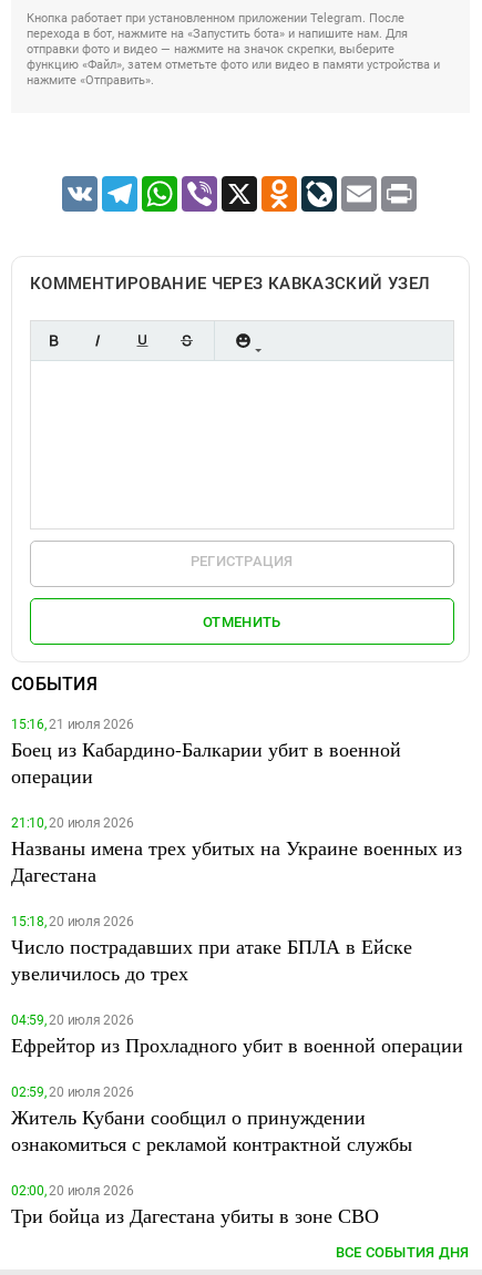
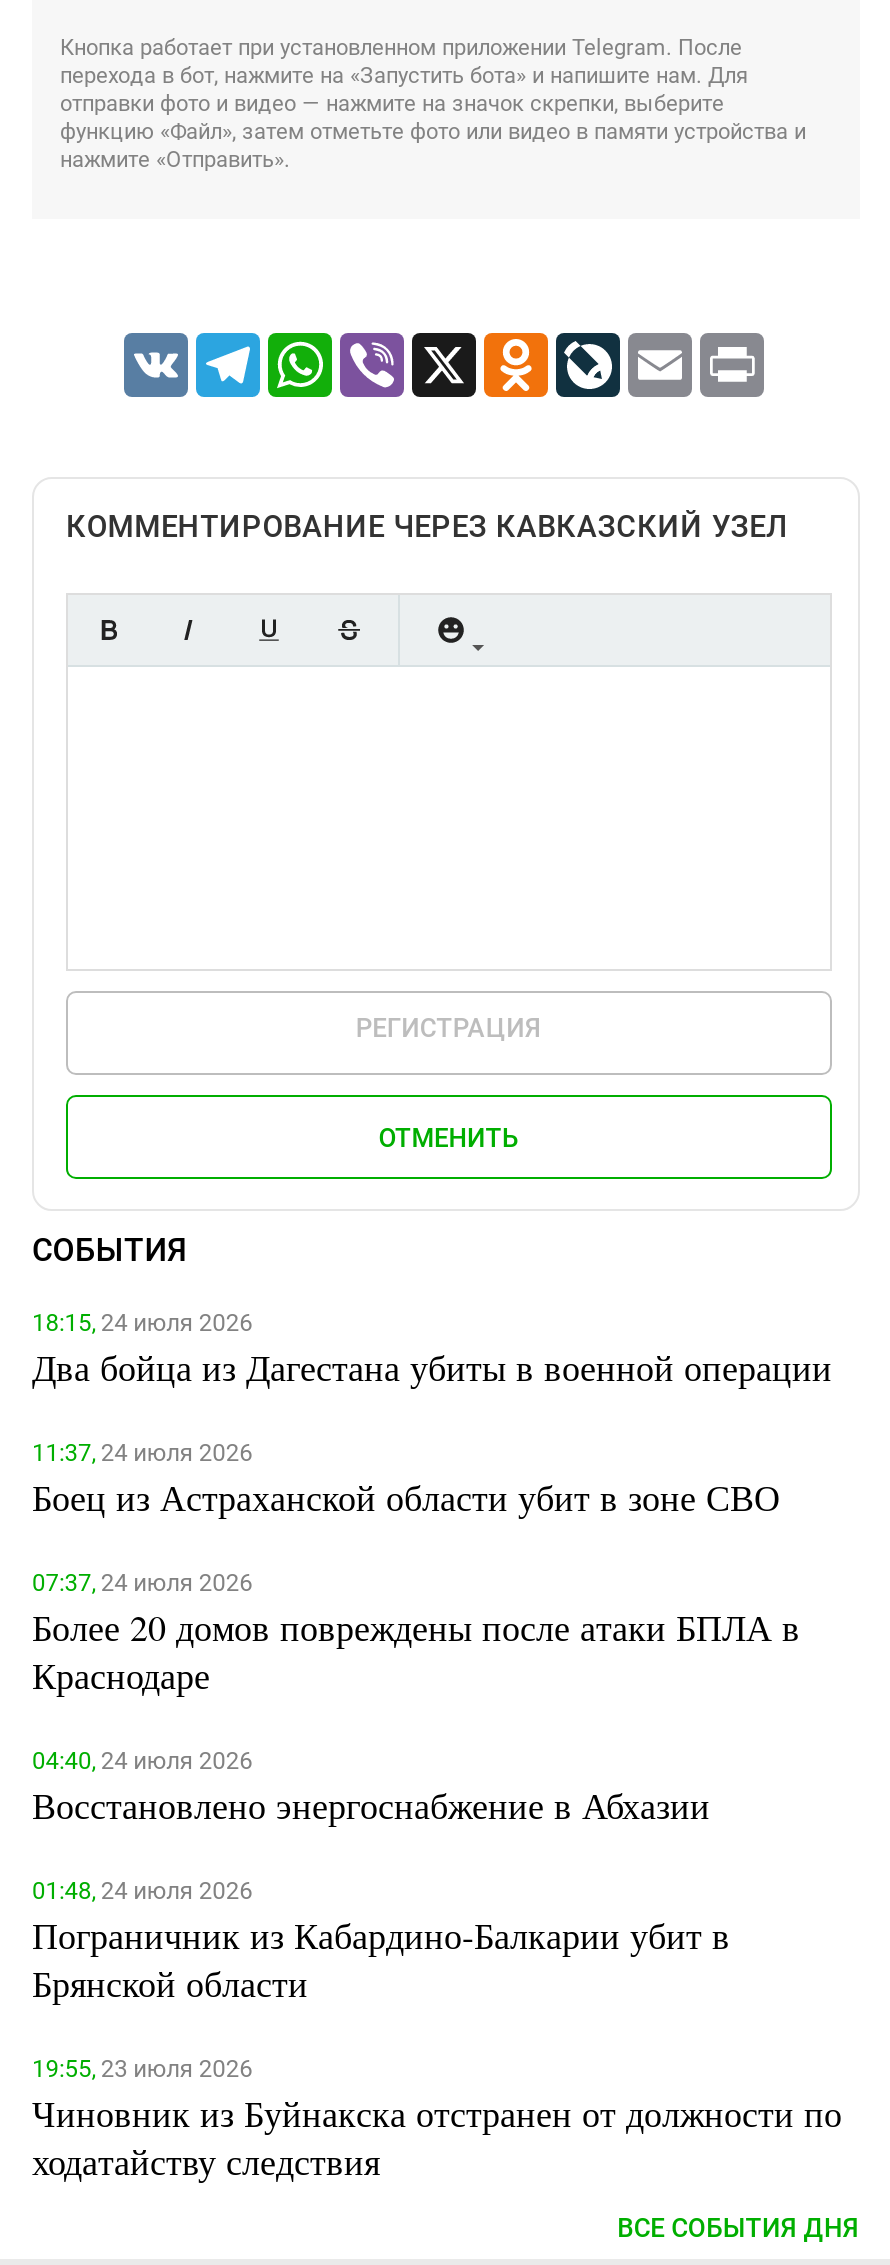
[11,717,401,789] 15:16, 21 июля 2026 | Боец из Кабардино-Балкарии убит в военной | операции -> [32,1310,832,1392] 18:15, 24 июля 2026 | Два бойца из Дагестана убиты в военной операции
[11,816,462,888] 21:10, 20 июля 2026 | Названы имена трех убитых на Украине военных из | Дагестана -> [32,1440,780,1522] 11:37, 24 июля 2026 | Боец из Астраханской области убит в зоне СВО
[11,914,412,986] 15:18, 20 июля 2026 | Число пострадавших при атаке БПЛА в Ейске | увеличилось до трех -> [32,1570,800,1700] 07:37, 24 июля 2026 | Более 20 домов повреждены после атаки БПЛА в | Краснодаре
[11,1013,463,1058] 04:59, 20 июля 2026 | Ефрейтор из Прохладного убит в военной операции -> [32,1748,710,1830] 04:40, 24 июля 2026 | Восстановлено энергоснабжение в Абхазии
[11,1085,412,1157] 02:59, 20 июля 2026 | Житель Кубани сообщил о принуждении | ознакомиться с рекламой контрактной службы -> [32,1878,730,2008] 01:48, 24 июля 2026 | Пограничник из Кабардино-Балкарии убит в | Брянской области
[11,1184,379,1229] 02:00, 20 июля 2026 | Три бойца из Дагестана убиты в зоне СВО -> [32,2056,842,2186] 19:55, 23 июля 2026 | Чиновник из Буйнакска отстранен от должности по | ходатайству следствия

